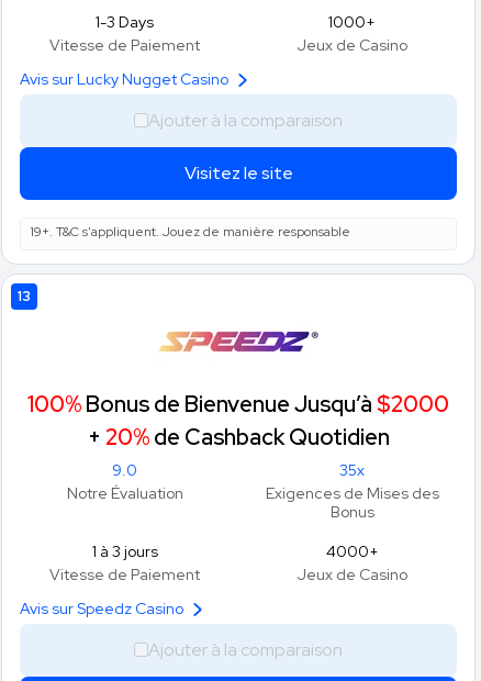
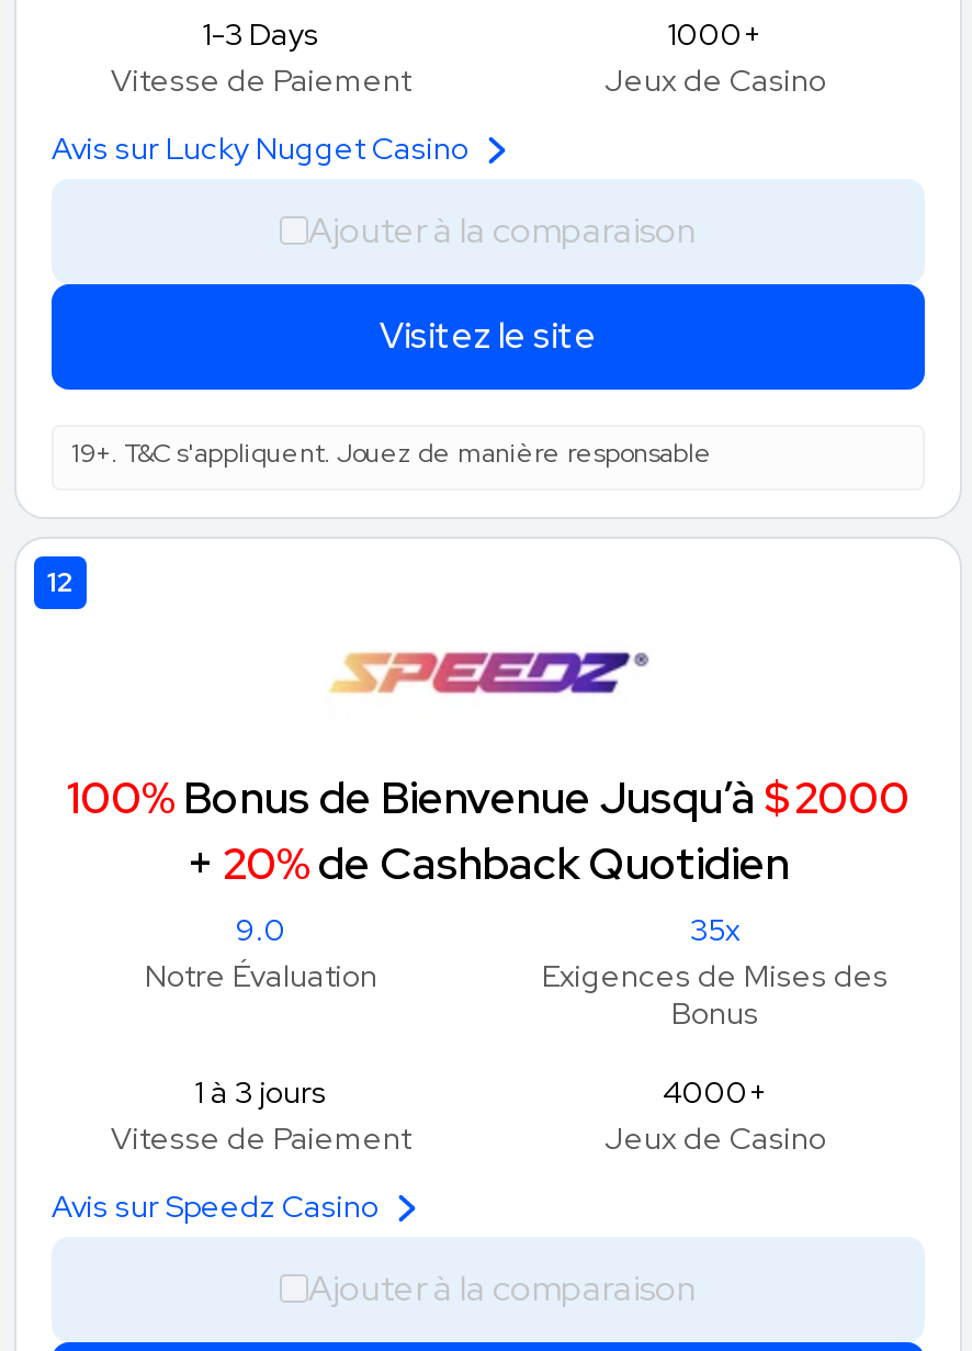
[18,287,31,305] 13 -> [47,563,74,600] 12

